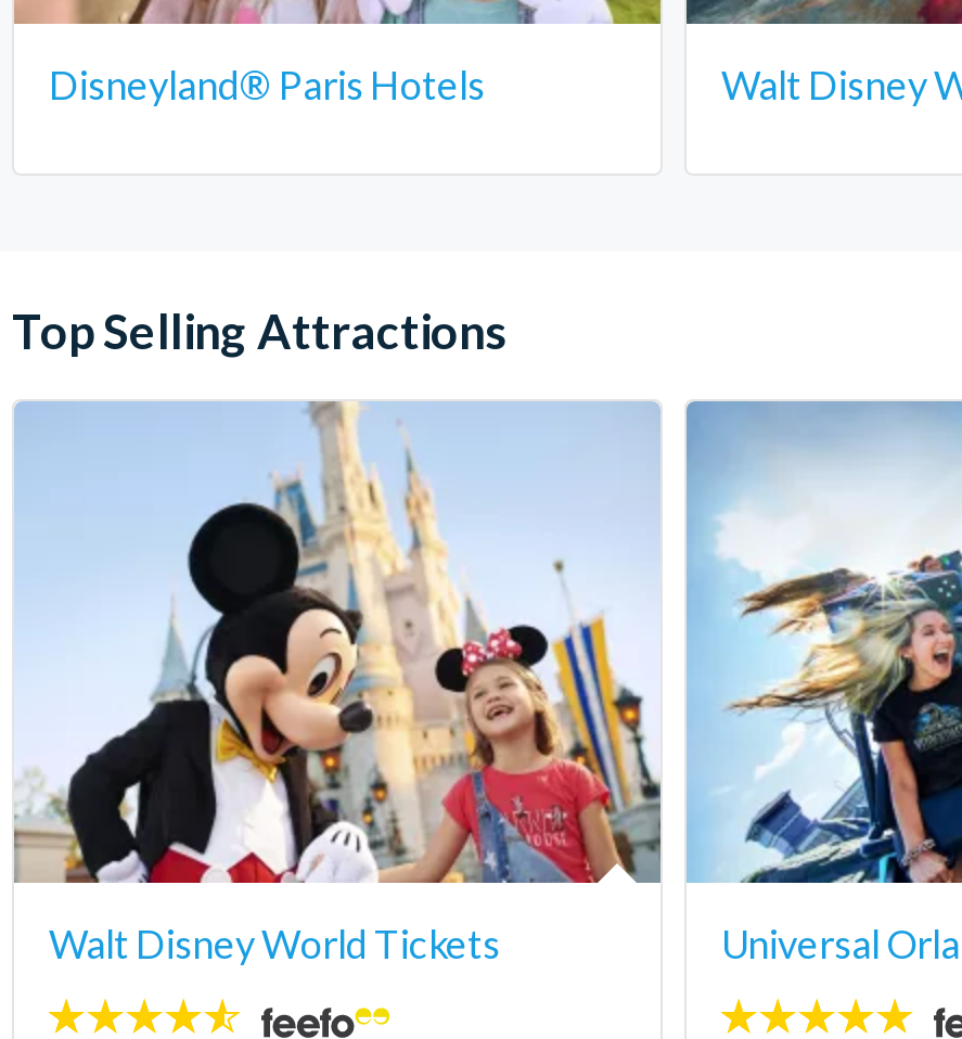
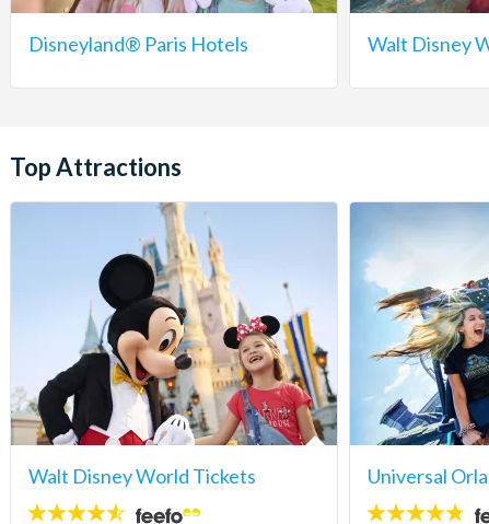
[12,302,506,360] Top Selling Attractions -> [10,152,182,182] Top Attractions

